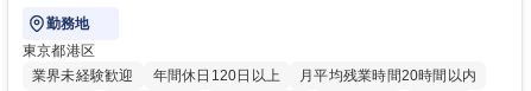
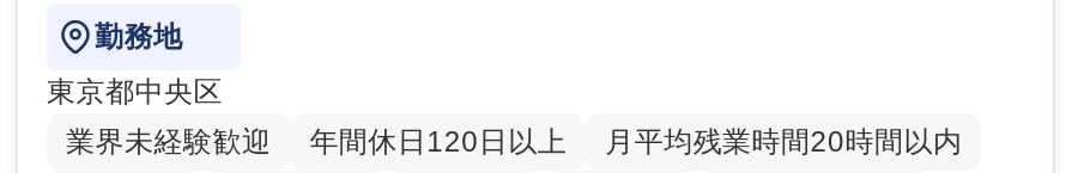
[23,43,95,59] 東京都港区 -> [47,75,223,109] 東京都中央区

